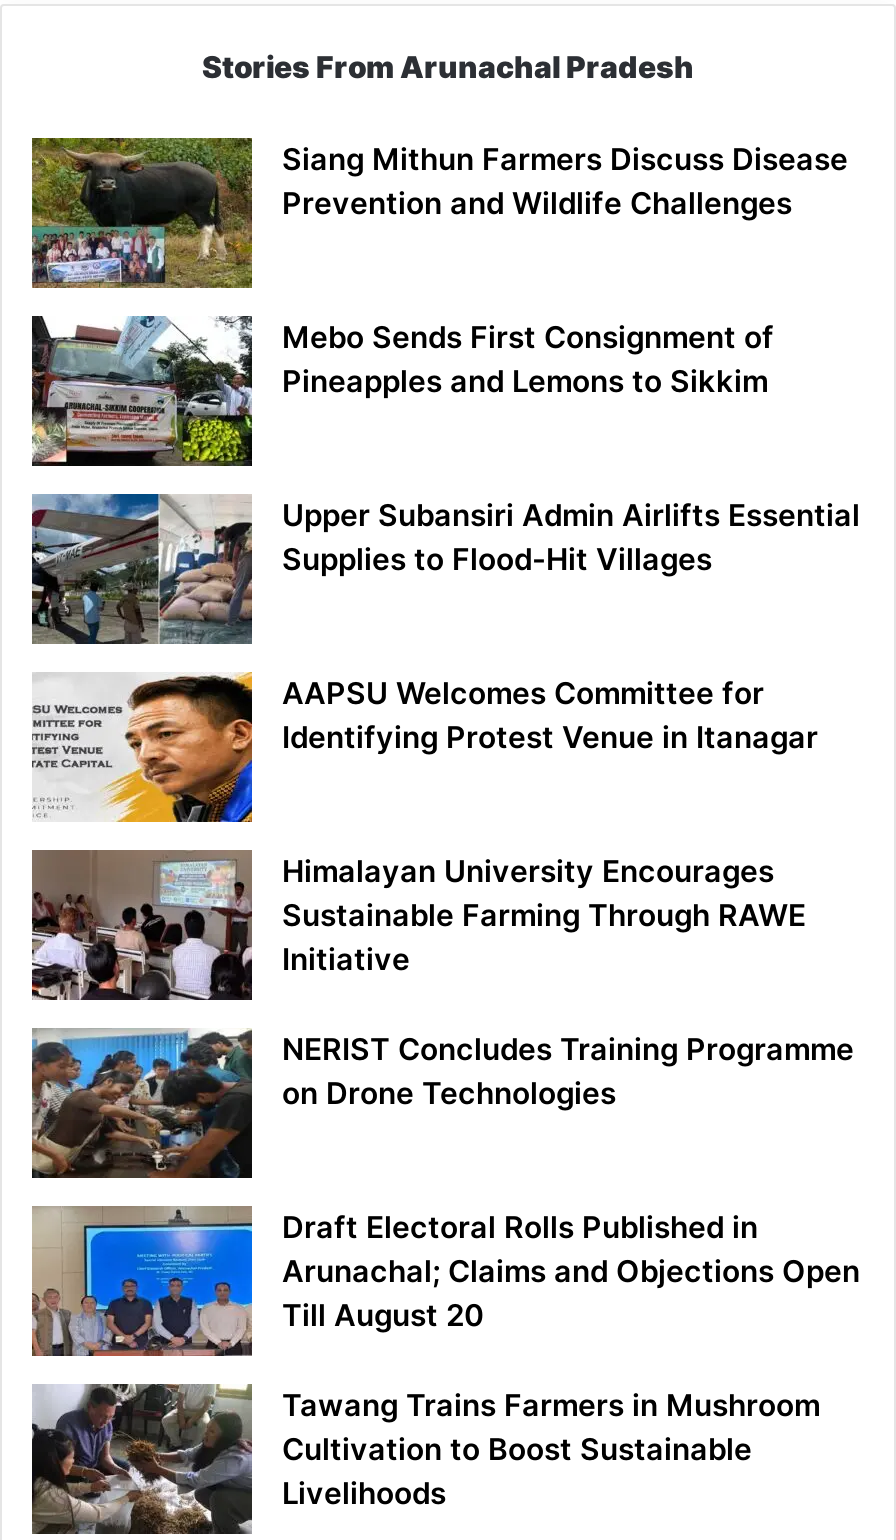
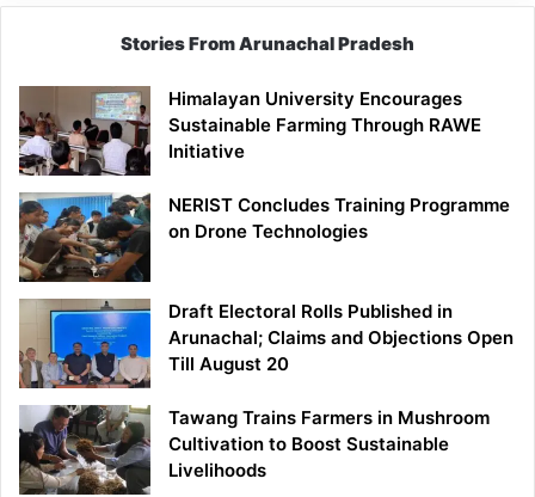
[32,138,848,290] [image] | Siang Mithun Farmers Discuss Disease | Prevention and Wildlife Challenges -> none
[30,314,774,466] [image] | Mebo Sends First Consignment of | Pineapples and Lemons to Sikkim -> none
[30,492,860,646] [image] | Upper Subansiri Admin Airlifts Essential | Supplies to Flood-Hit Villages -> none
[32,672,818,824] [image] | AAPSU Welcomes Committee for | Identifying Protest Venue in Itanagar -> none

